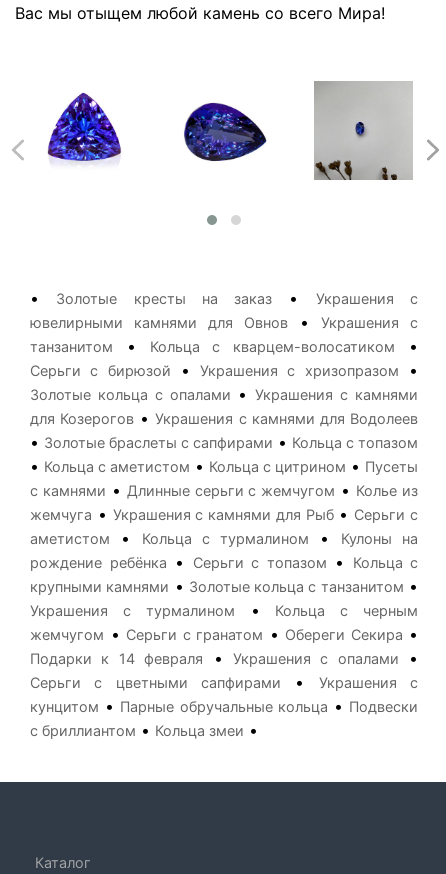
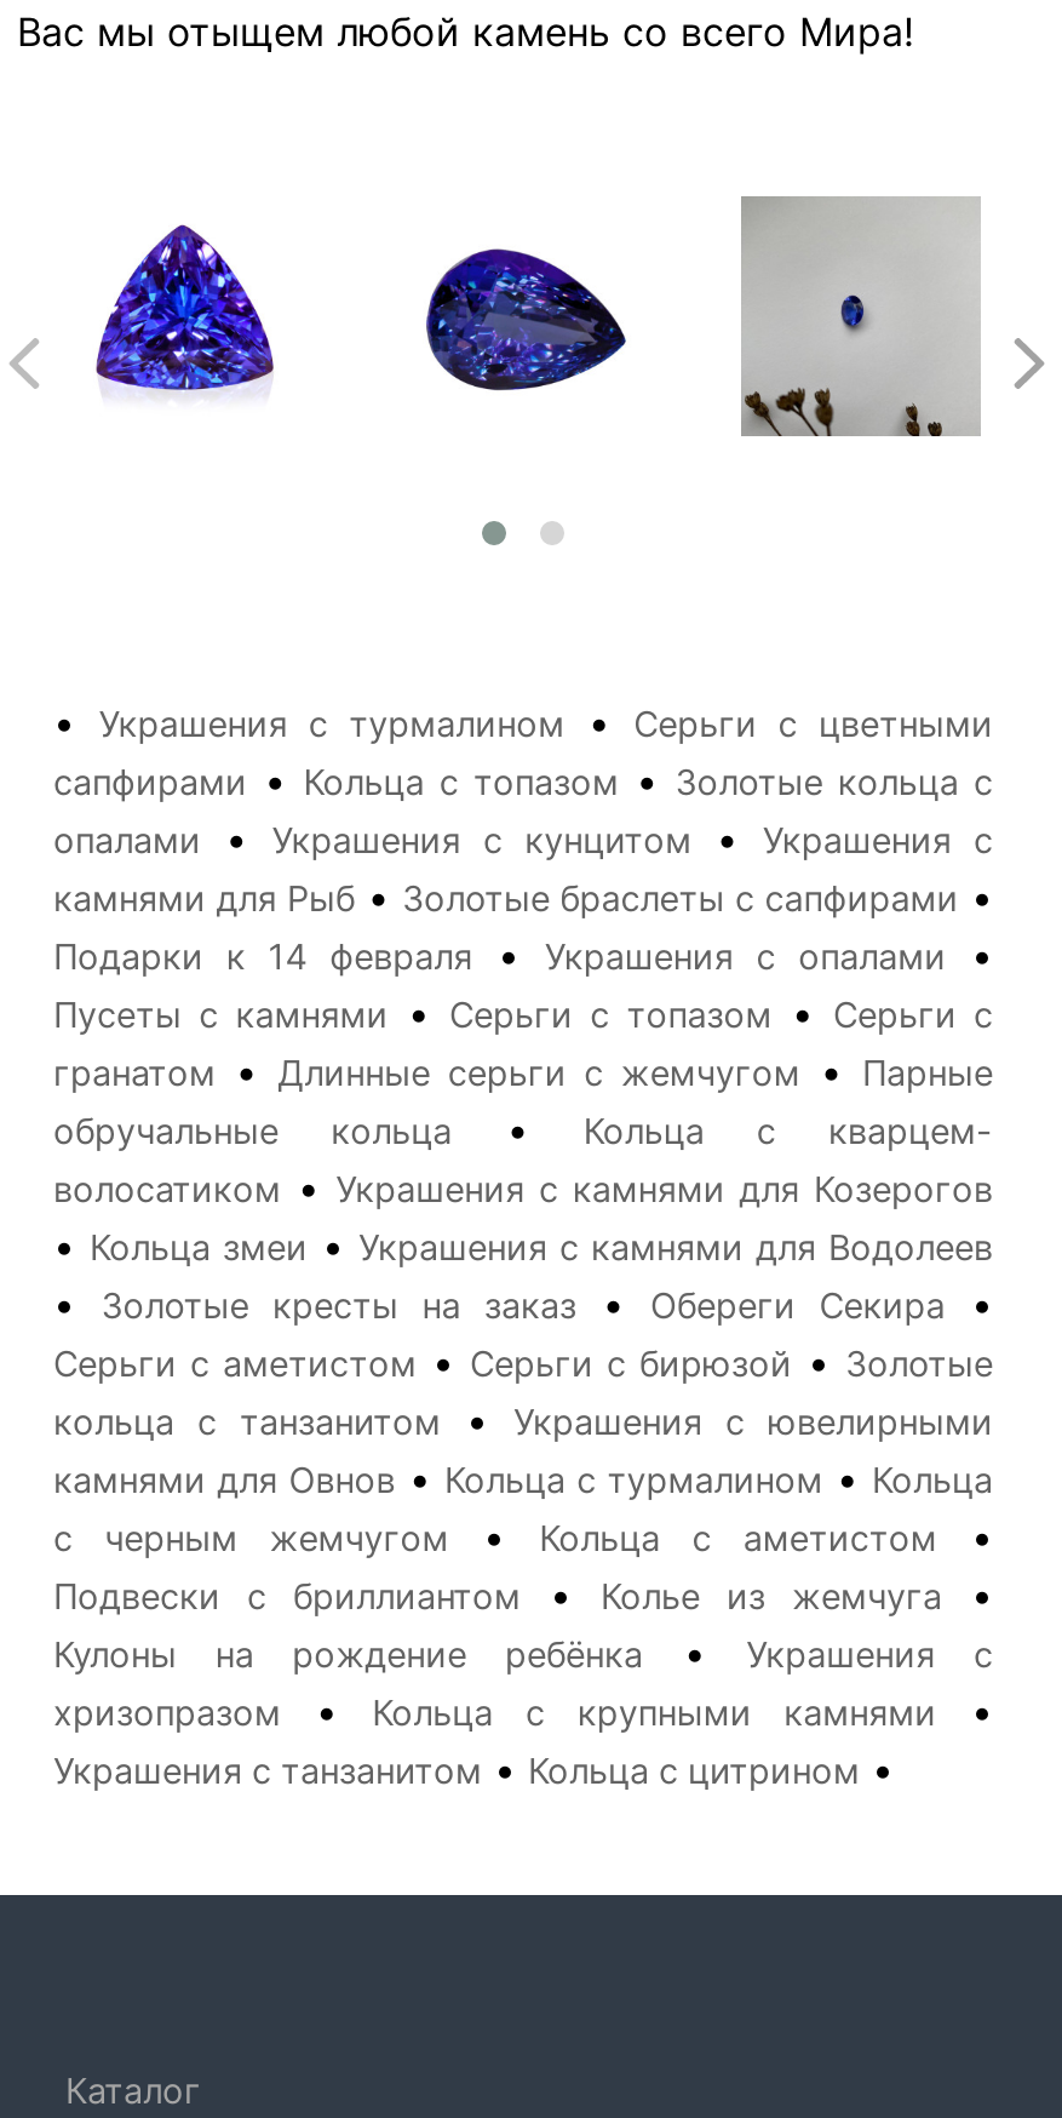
[30,288,418,644] • Золотые кресты на заказ • Украшения с | ювелирными камнями для Овнов • Украшения с | танзанитом • Кольца с кварцем-волосатиком • | Серьги с бирюзой • Украшения с хризопразом • | Золотые кольца с опалами • Украшения с камнями | для Козерогов • Украшения с камнями для Водолеев | • Золотые браслеты с сапфирами • Кольца с топазом | • Кольца с аметистом • Кольца с цитрином • Пусеты | с камнями • Длинные серьги с жемчугом • Колье из | жемчуга • Украшения с камнями для Рыб • Серьги с | аметистом • Кольца с турмалином • Кулоны на | рождение ребёнка • Серьги с топазом • Кольца с | крупными камнями • Золотые кольца с танзанитом • | Украшения с турмалином • Кольца с черным | жемчугом • Серьги с гранатом • Обереги Секира • -> [53,699,993,922] • Украшения с турмалином • Серьги с цветными | сапфирами • Кольца с топазом • Золотые кольца с | опалами • Украшения с кунцитом • Украшения с | камнями для Рыб • Золотые браслеты с сапфирами •
moved [30,648,418,668] -> [53,931,993,980]: Подарки к 14 февраля • Украшения с опалами •
[30,672,418,740] Серьги с цветными сапфирами • Украшения с | кунцитом • Парные обручальные кольца • Подвески | с бриллиантом • Кольца змеи • -> [53,989,993,1794] Пусеты с камнями • Серьги с топазом • Серьги с | гранатом • Длинные серьги с жемчугом • Парные | обручальные кольца • Кольца с кварцем- | волосатиком • Украшения с камнями для Козерогов | • Кольца змеи • Украшения с камнями для Водолеев | • Золотые кресты на заказ • Обереги Секира • | Серьги с аметистом • Серьги с бирюзой • Золотые | кольца с танзанитом • Украшения с ювелирными | камнями для Овнов • Кольца с турмалином • Кольца | с черным жемчугом • Кольца с аметистом • | Подвески с бриллиантом • Колье из жемчуга • | Кулоны на рождение ребёнка • Украшения с | хризопразом • Кольца с крупными камнями • | Украшения с танзанитом • Кольца с цитрином •

